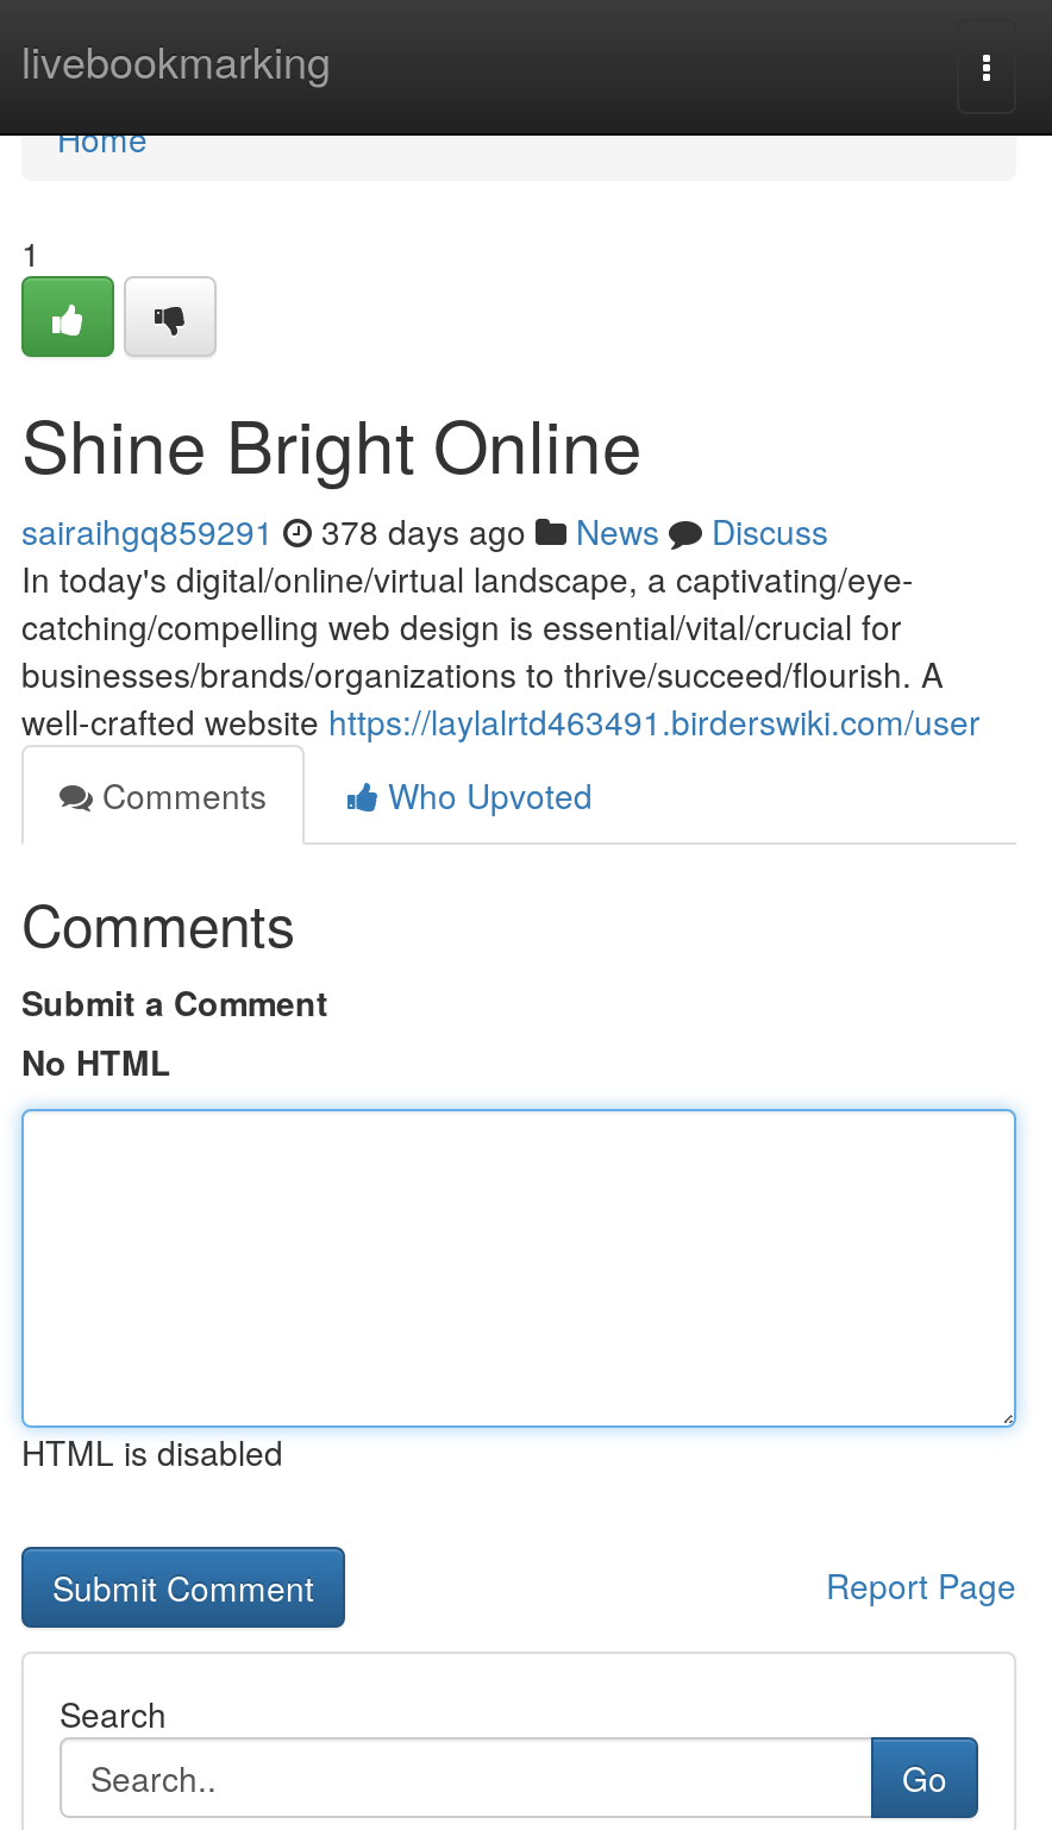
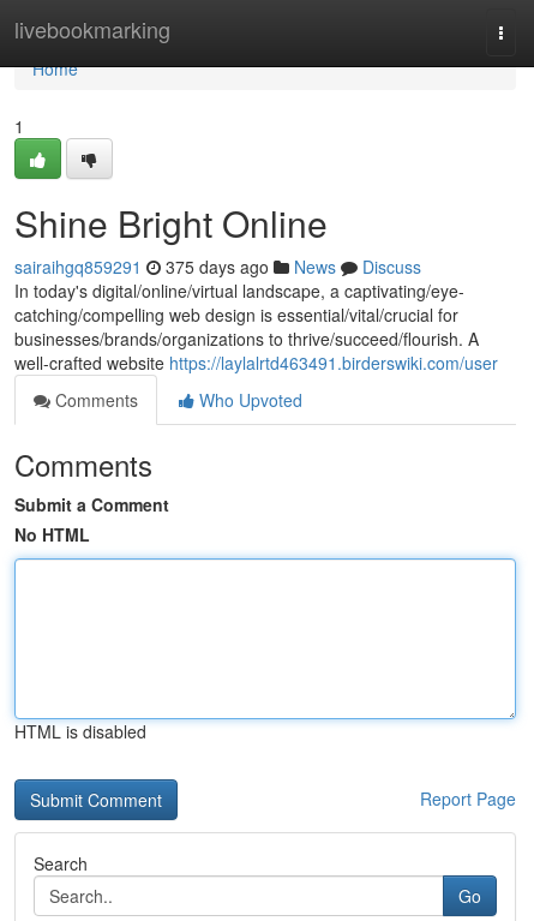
[21,507,828,554] sairaihgq859291 378 days ago News Discuss -> [14,255,421,279] sairaihgq859291 375 days ago News Discuss

